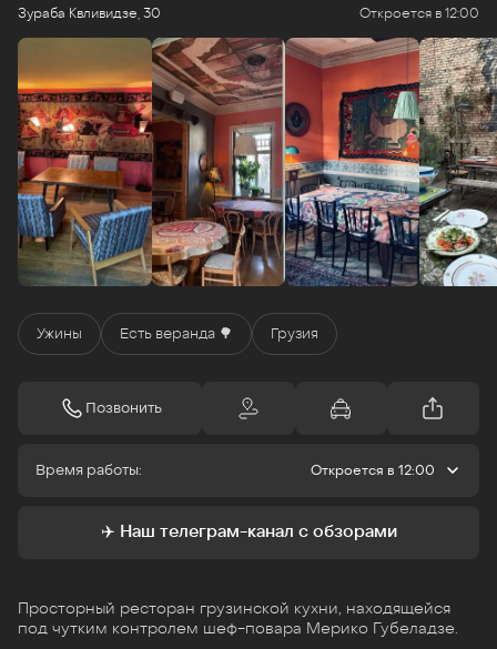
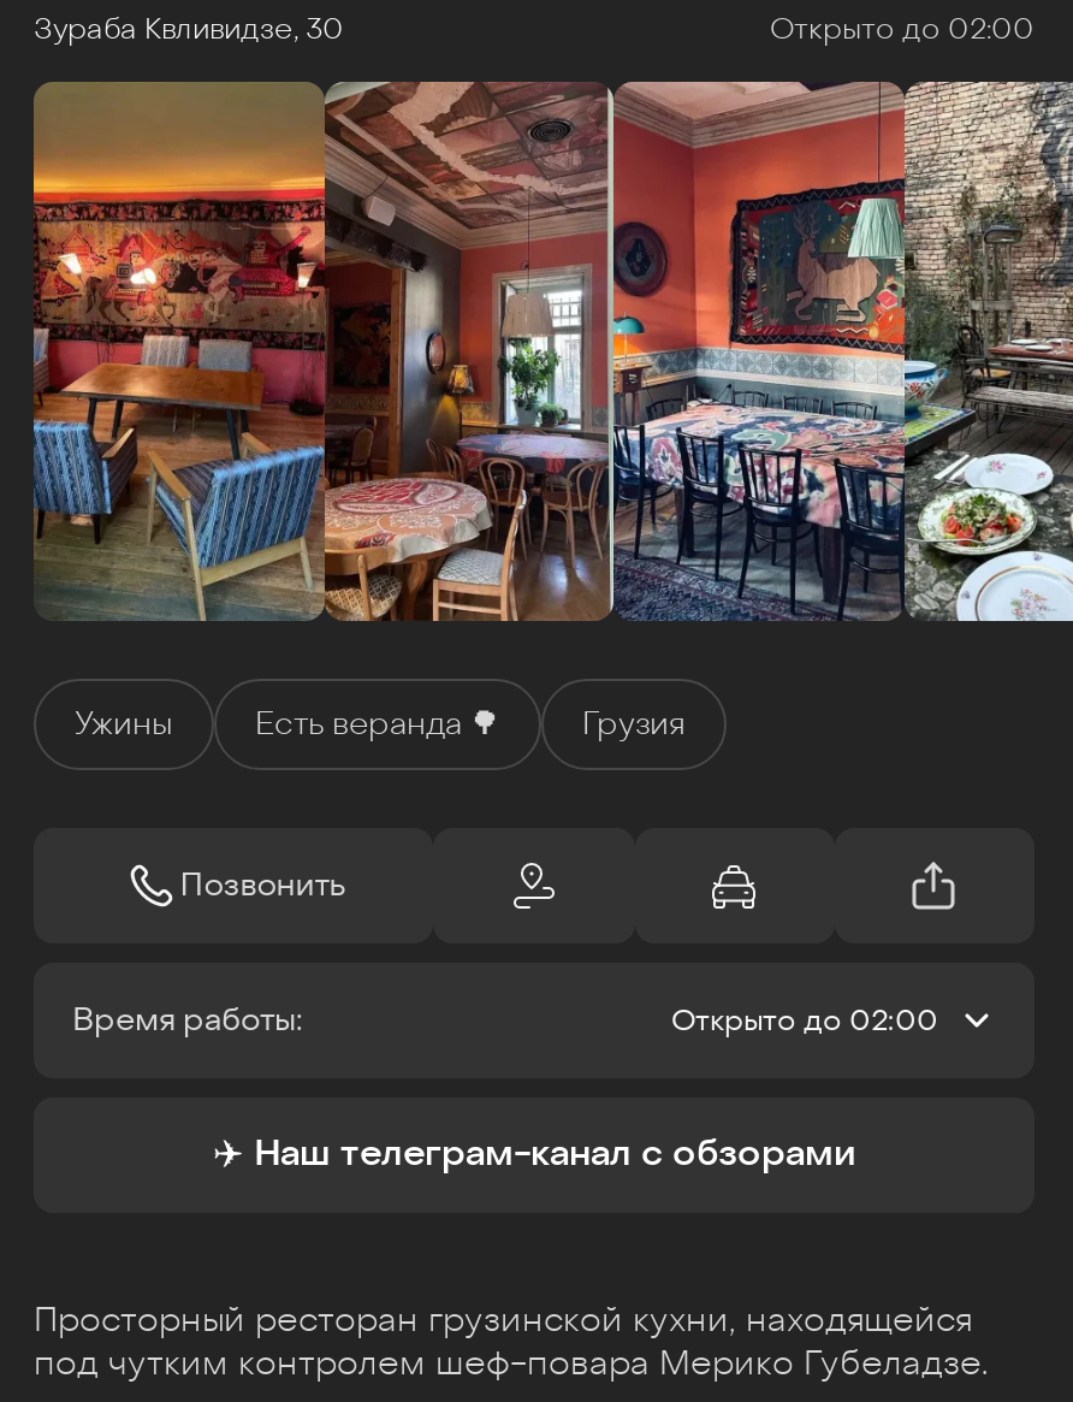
[359,6,479,21] Откроется в 12:00 -> [770,12,1035,46] Открыто до 02:00
[311,463,435,478] Откроется в 12:00 -> [671,1004,938,1037] Открыто до 02:00

